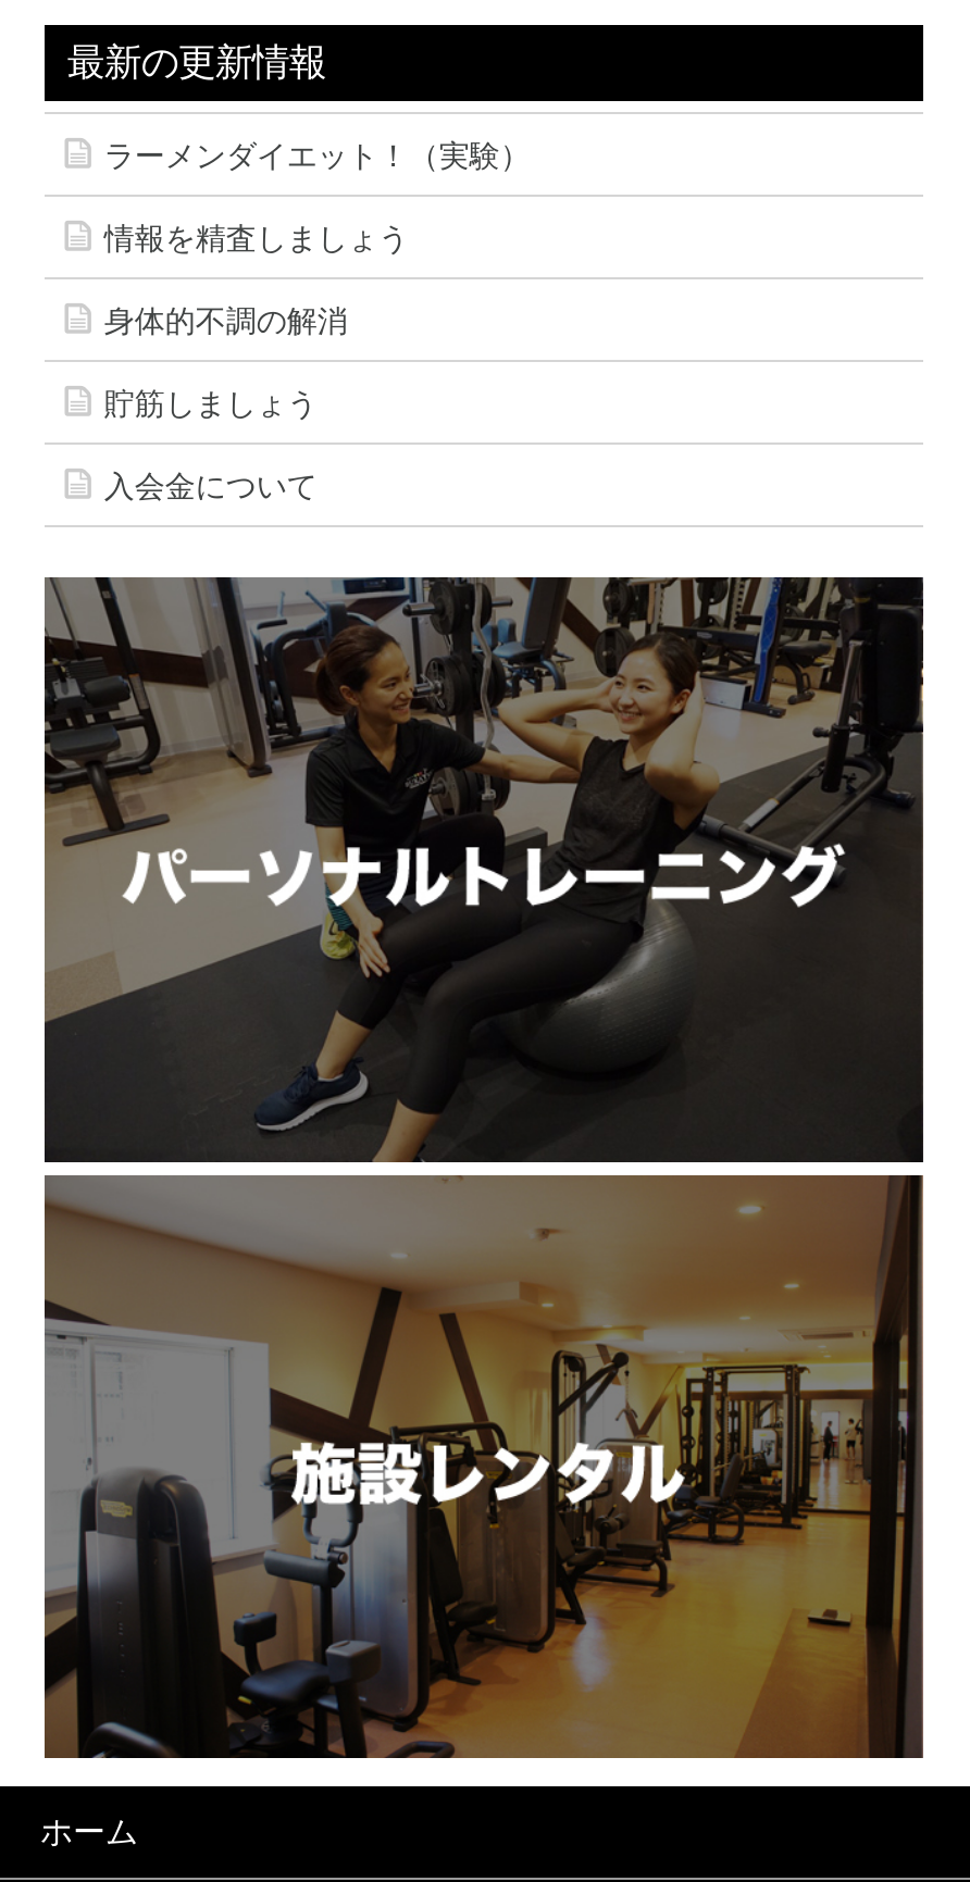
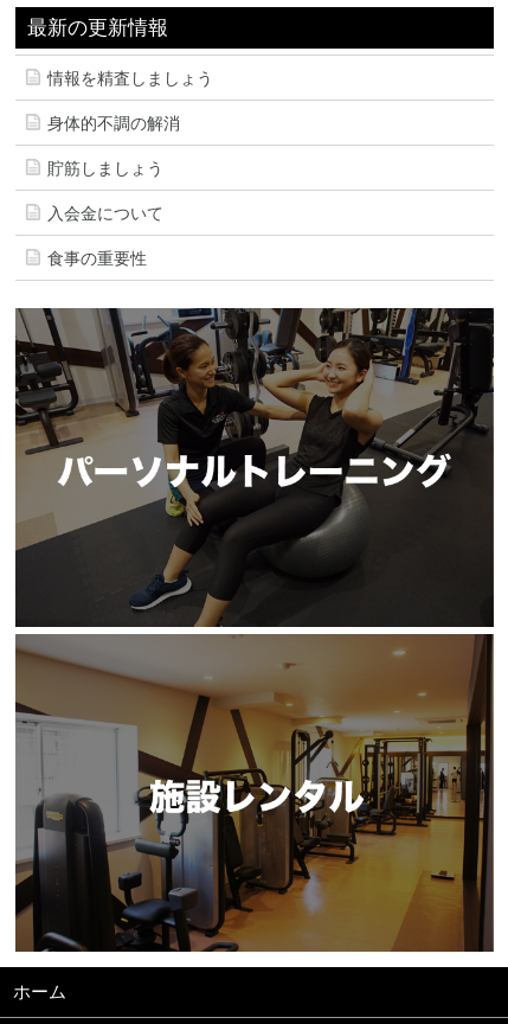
[104,138,530,173] ラーメンダイエット！（実験） -> none
moved [104,221,409,503] -> [48,69,214,223]: 情報を精査しましょう | 身体的不調の解消 | 貯筋しましょう | 入会金について
none -> [48,249,147,268] 食事の重要性

